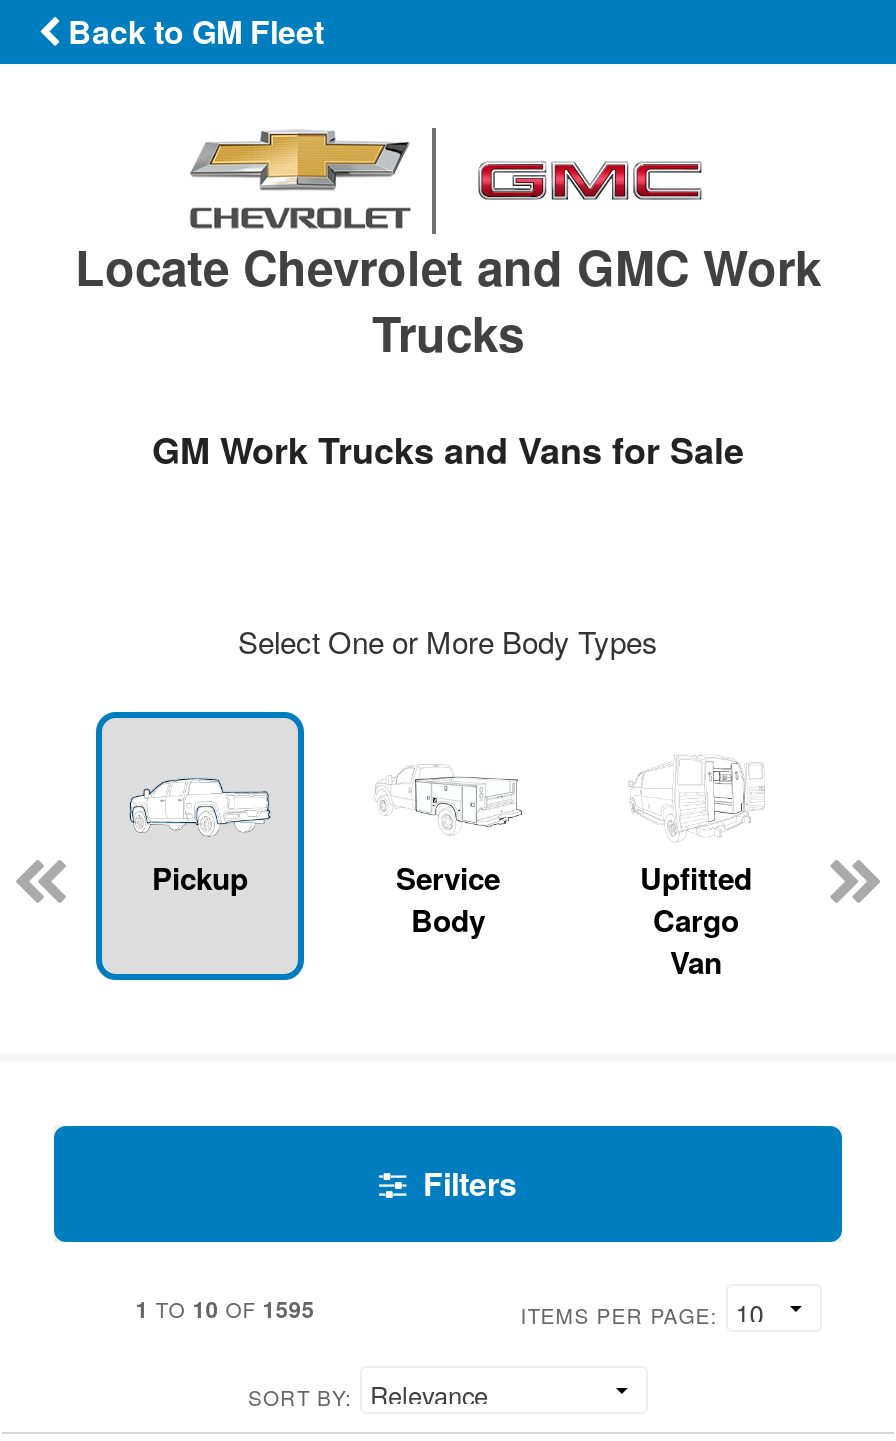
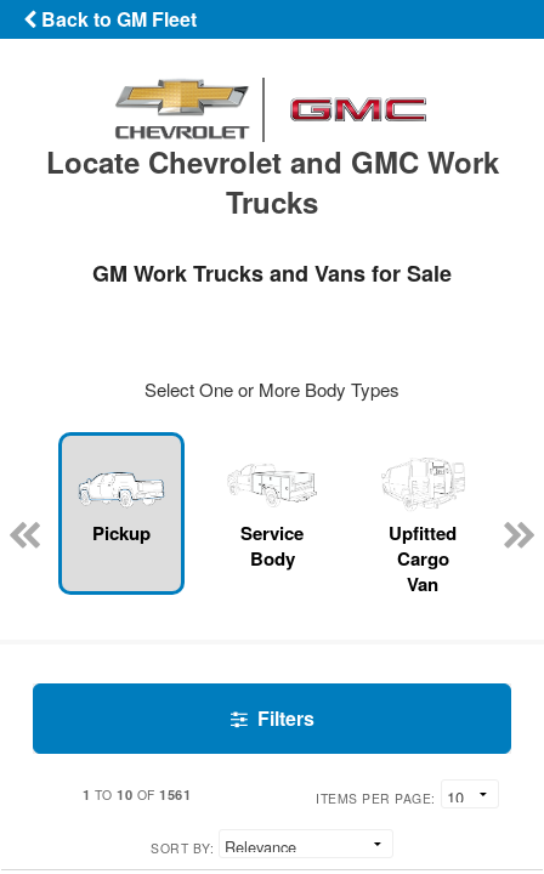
[136,1293,314,1325] 1 TO 10 OF 1595 -> [82,785,191,804] 1 TO 10 OF 1561

